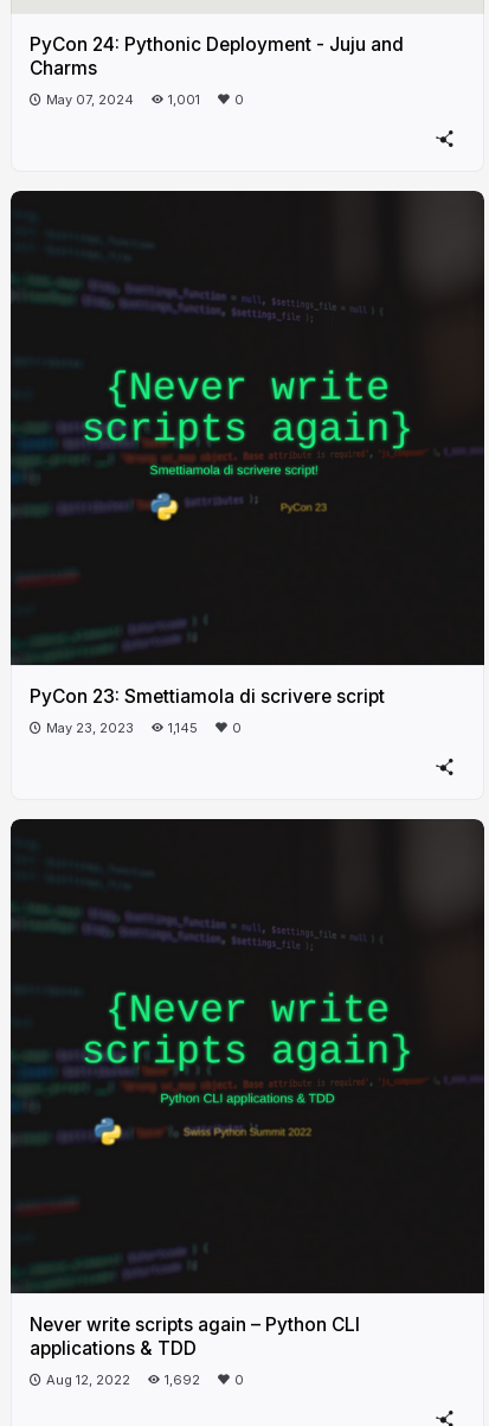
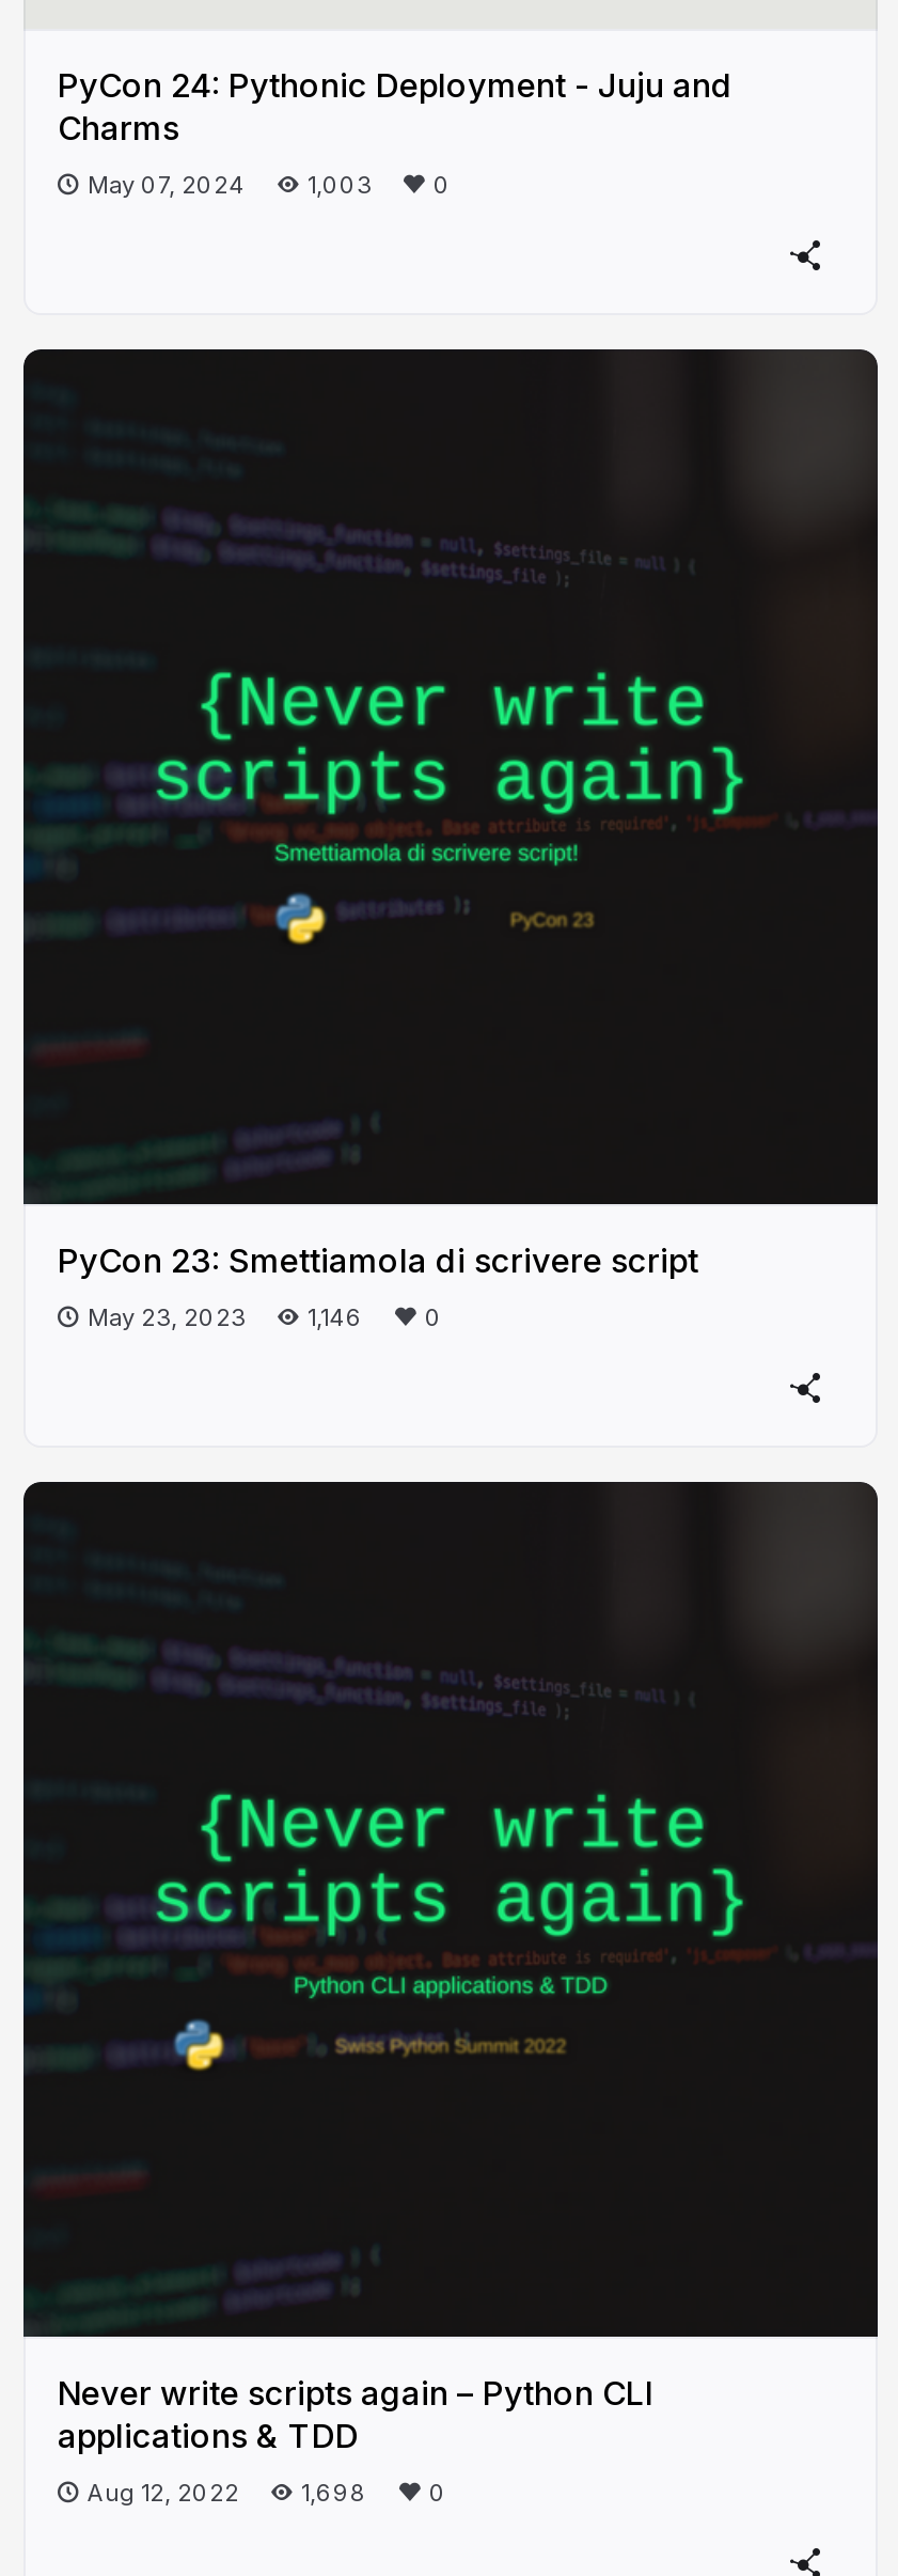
[168,91,200,108] 1,001 -> [308,170,372,200] 1,003
[168,720,198,736] 1,145 -> [308,1302,363,1332] 1,146
[165,1371,200,1388] 1,692 -> [301,2478,367,2508] 1,698

